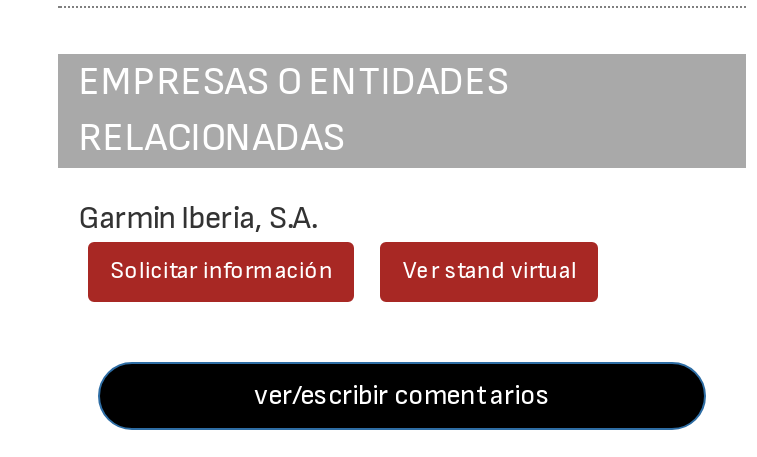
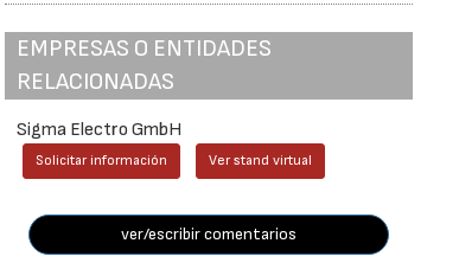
[79,200,317,238] Garmin Iberia, S.A. -> [17,119,182,141] Sigma Electro GmbH

